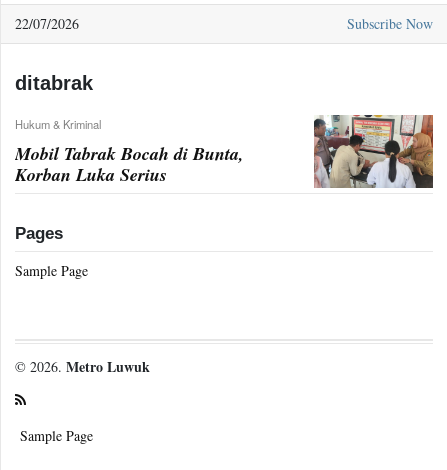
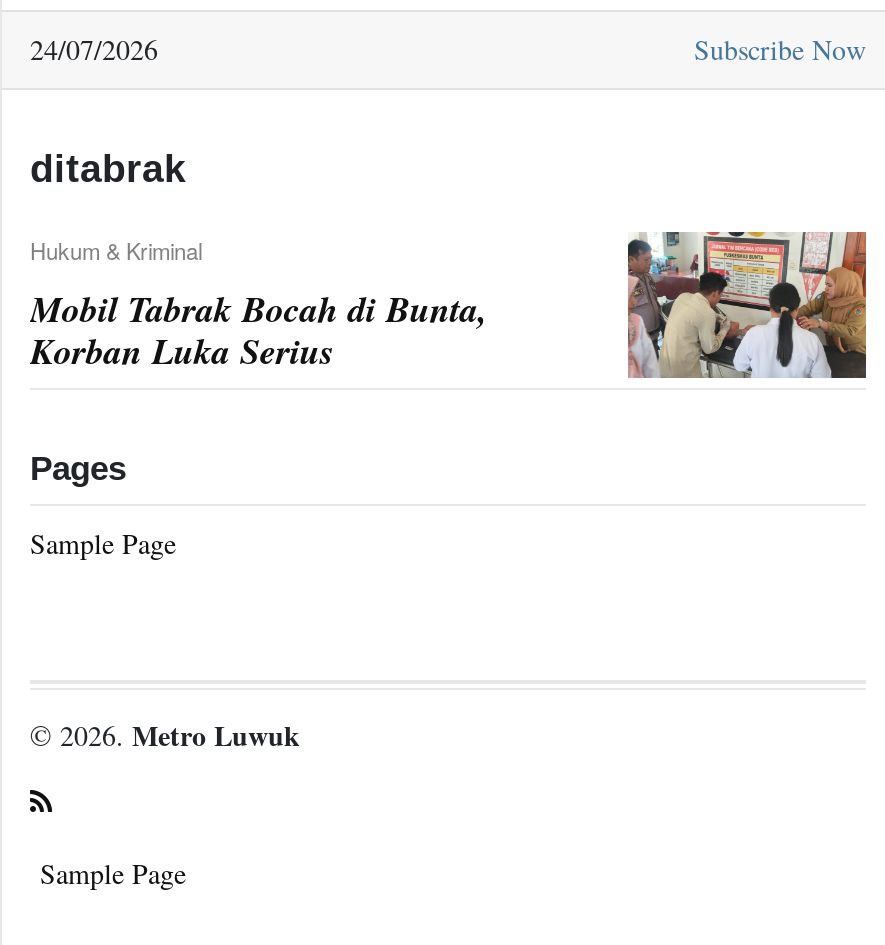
[15,14,79,33] 22/07/2026 -> [30,30,158,68] 24/07/2026

